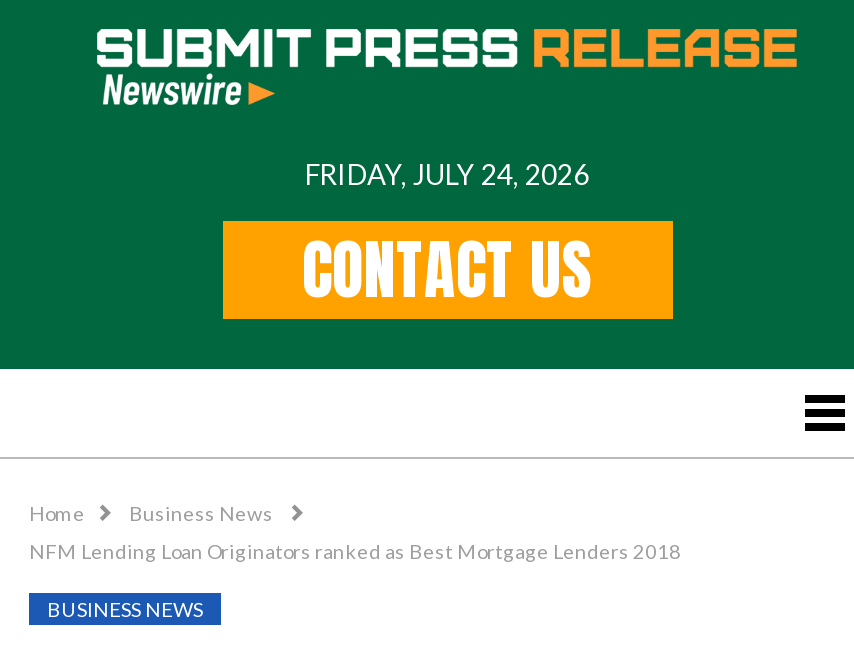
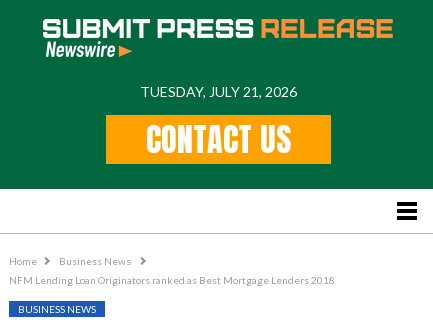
[305,157,589,191] FRIDAY, JULY 24, 2026 -> [139,83,296,100] TUESDAY, JULY 21, 2026

